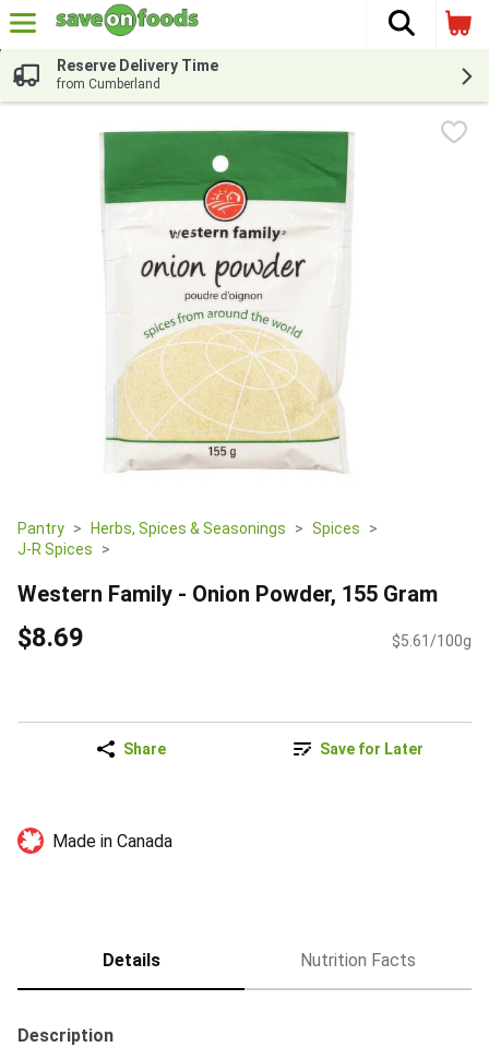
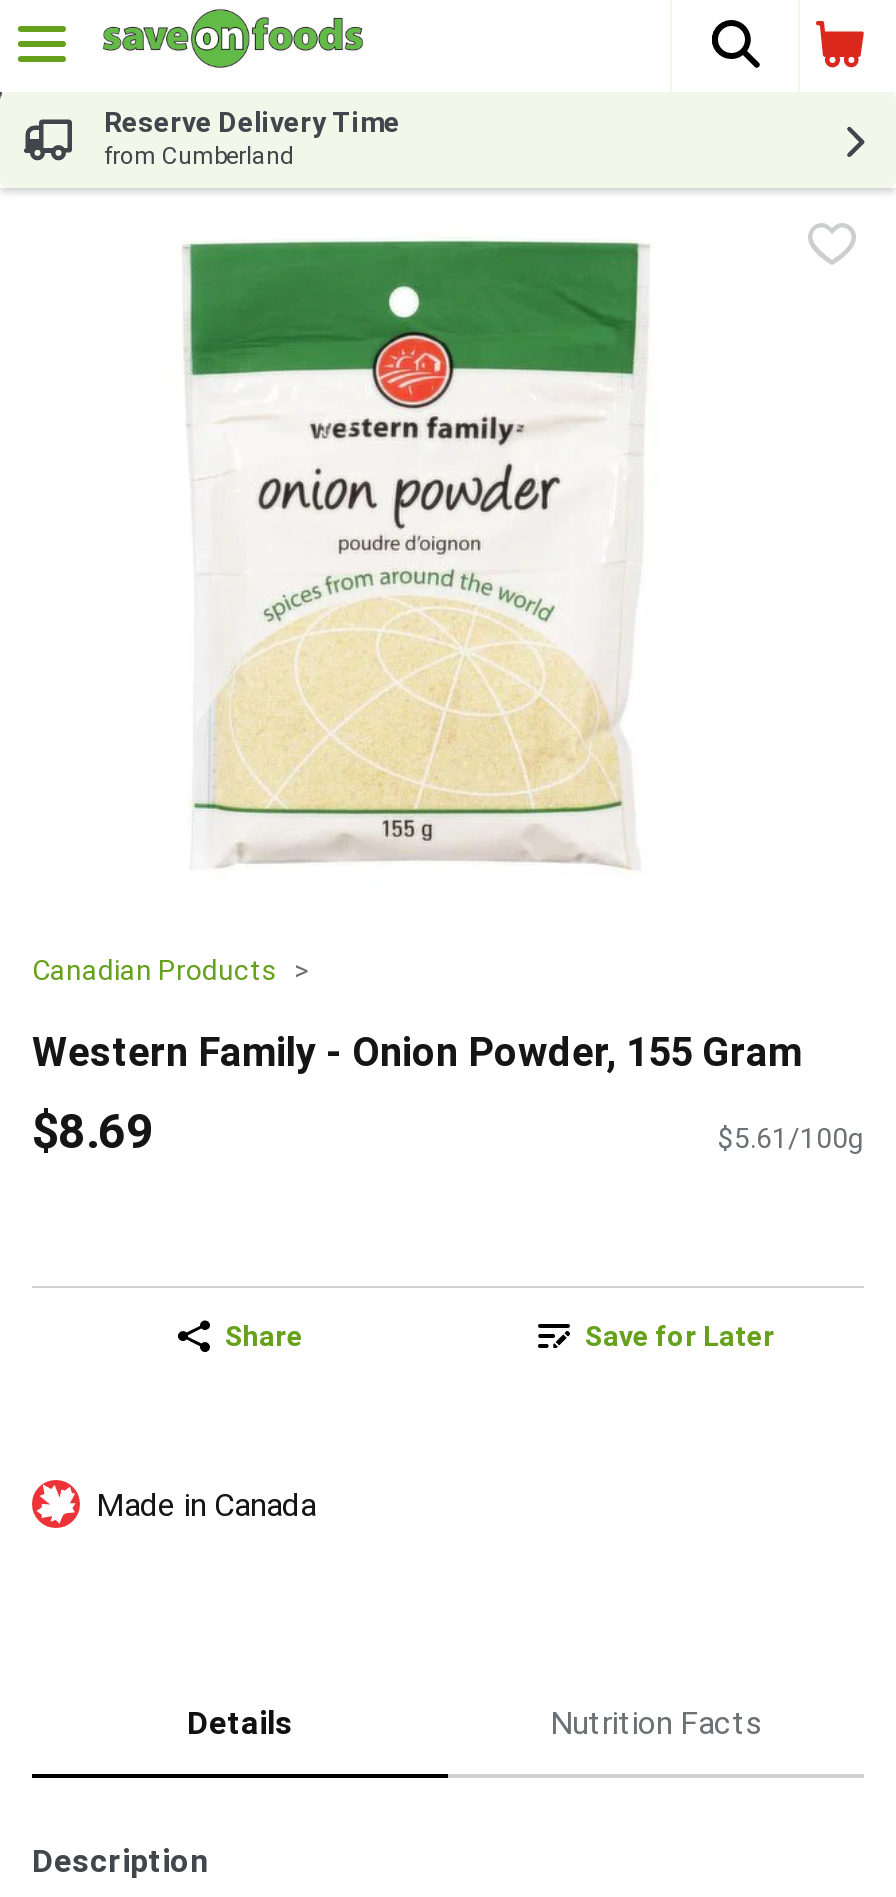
[17,520,360,558] Pantry | Herbs, Spices & Seasonings | Spices | J-R Spices -> [32,954,278,986] Canadian Products

